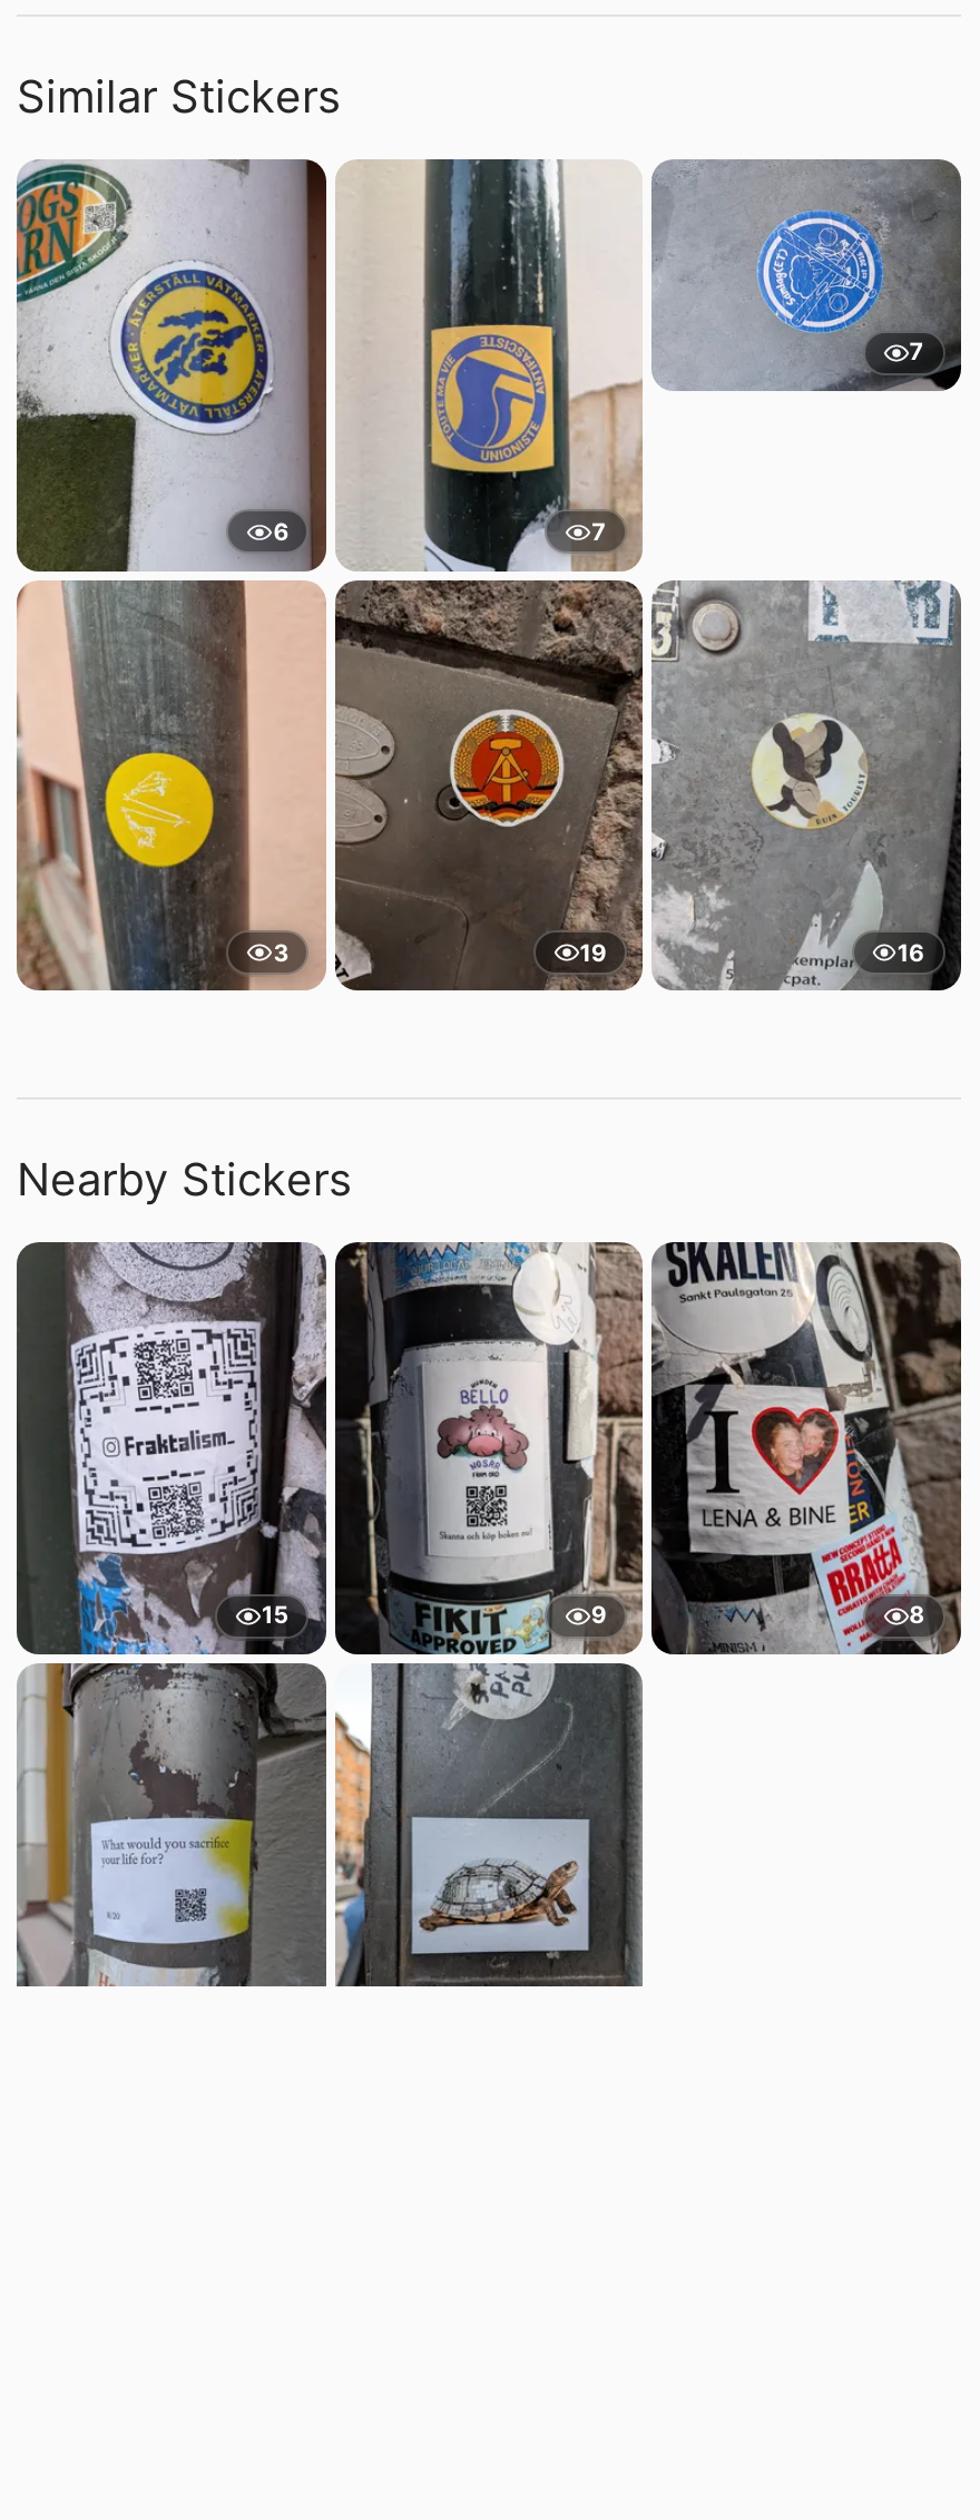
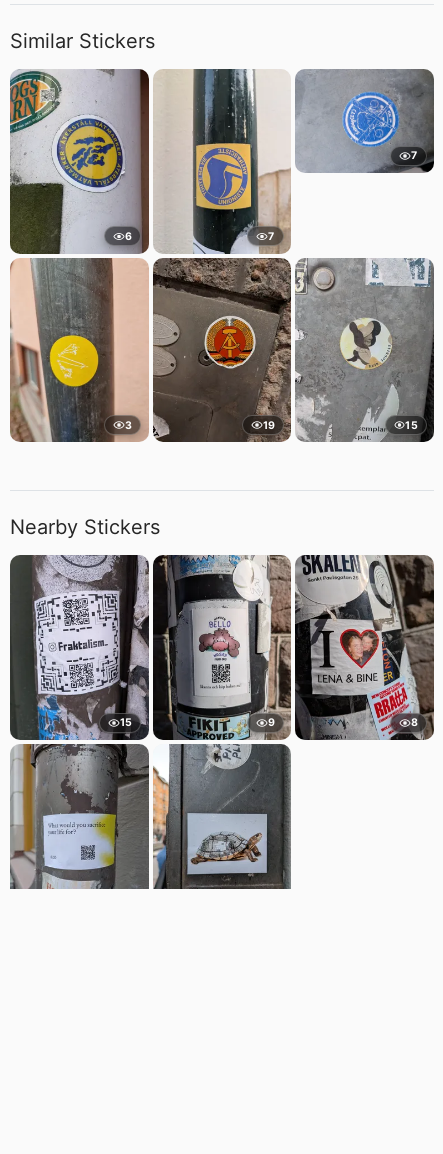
[897,938,925,967] 16 -> [405,419,418,432] 15

